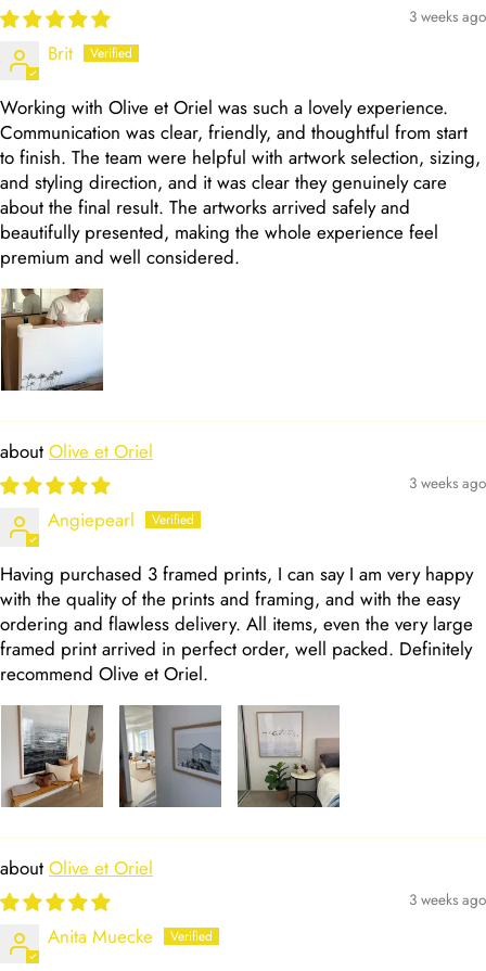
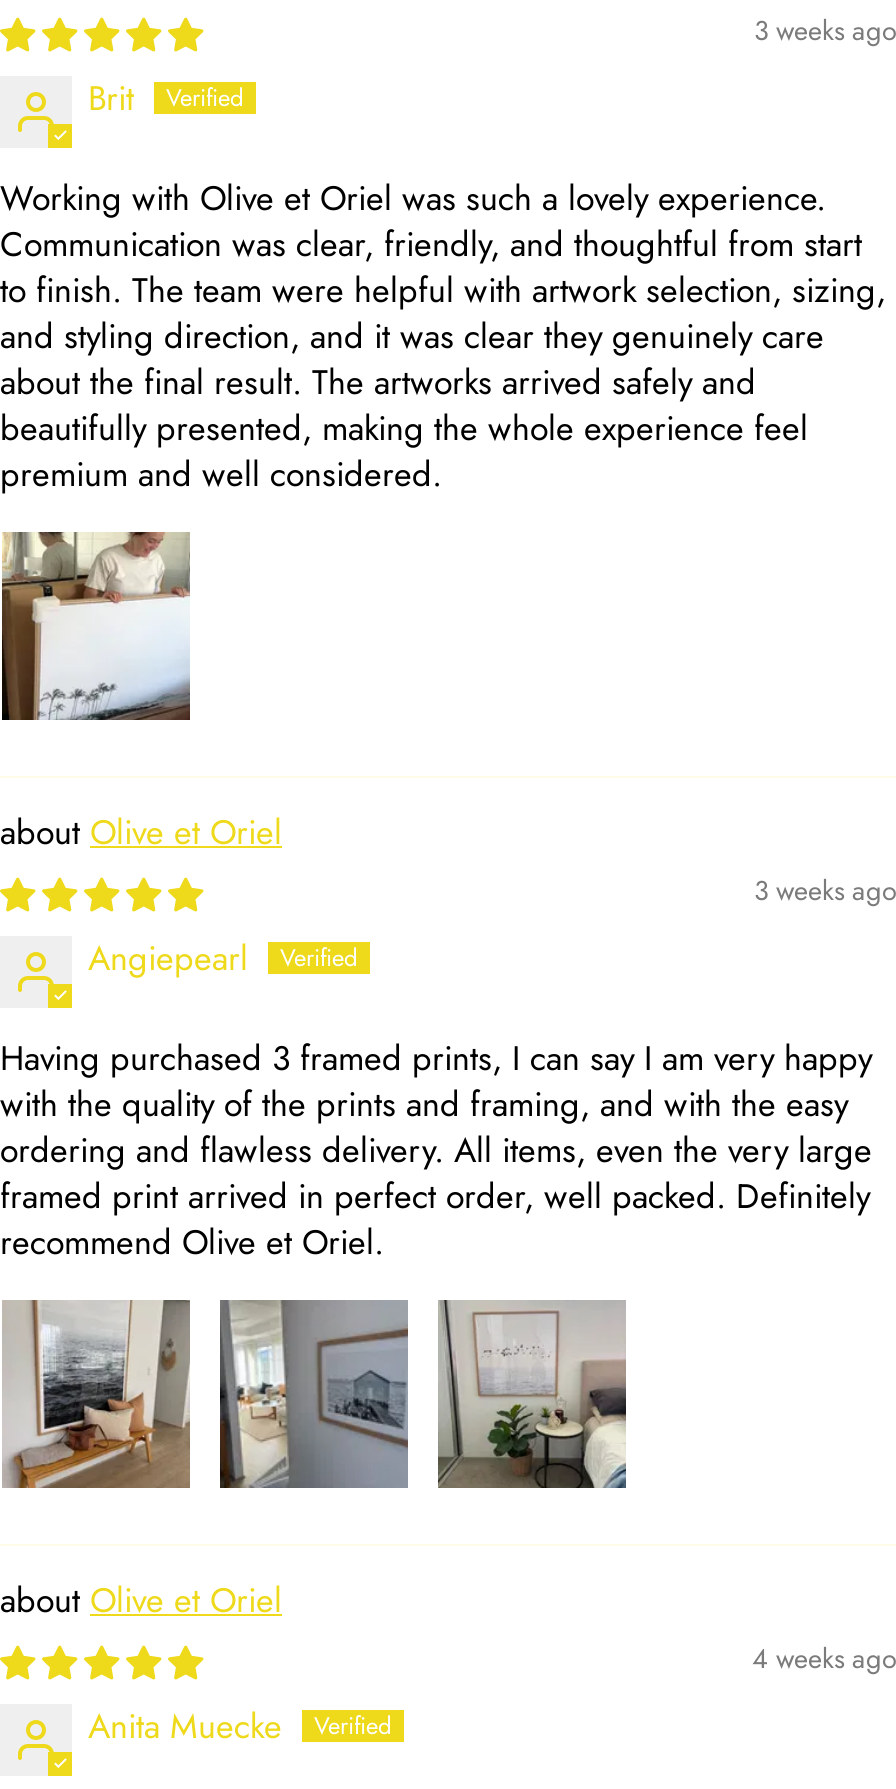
[409,888,486,910] 3 weeks ago -> [752,1637,896,1677] 4 weeks ago

